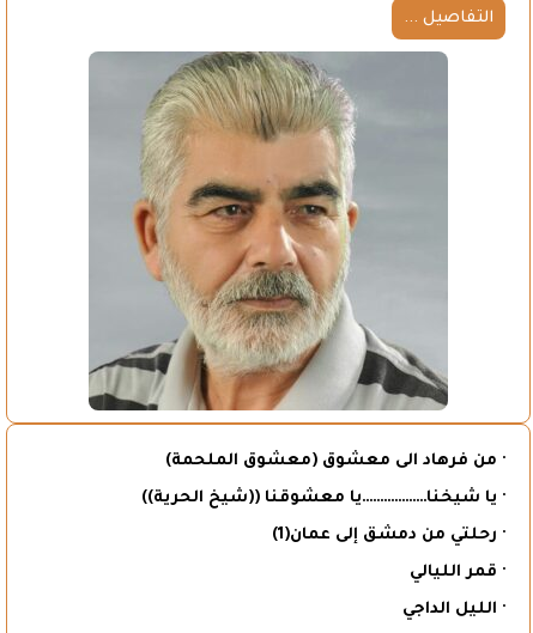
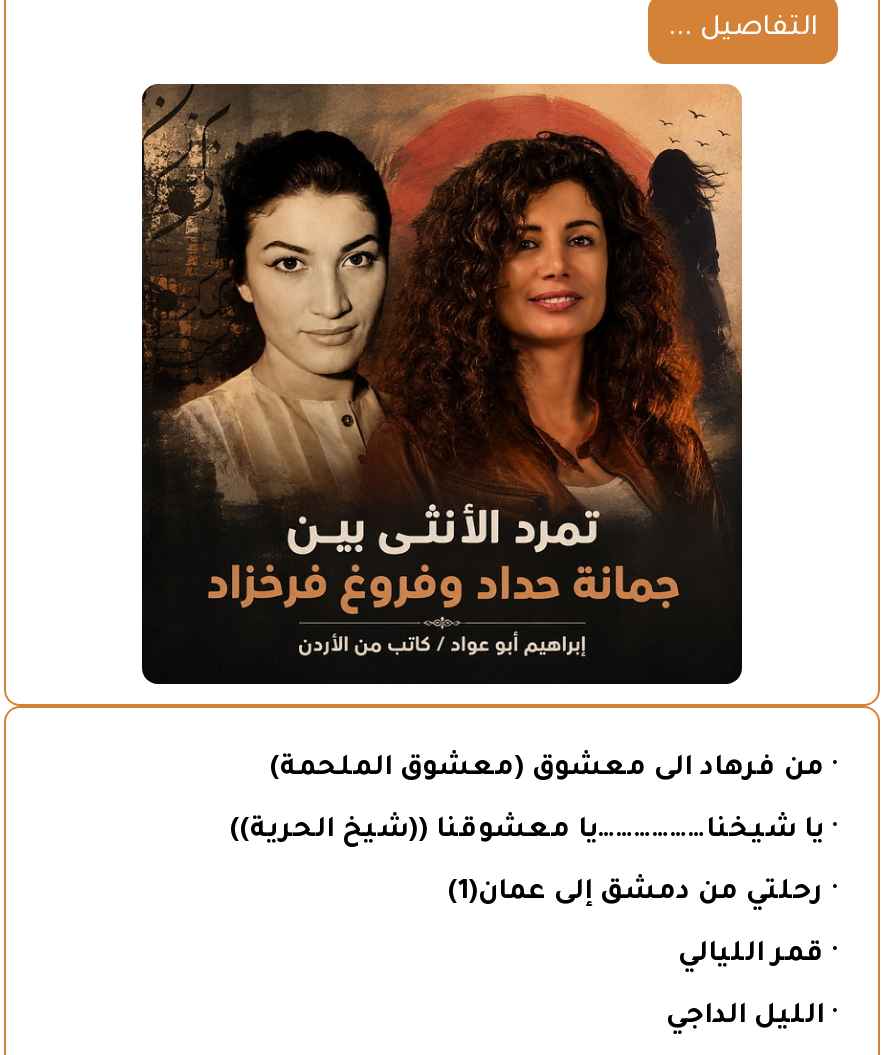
[87,50,449,412] [image] -> [142,82,744,686] [image]

